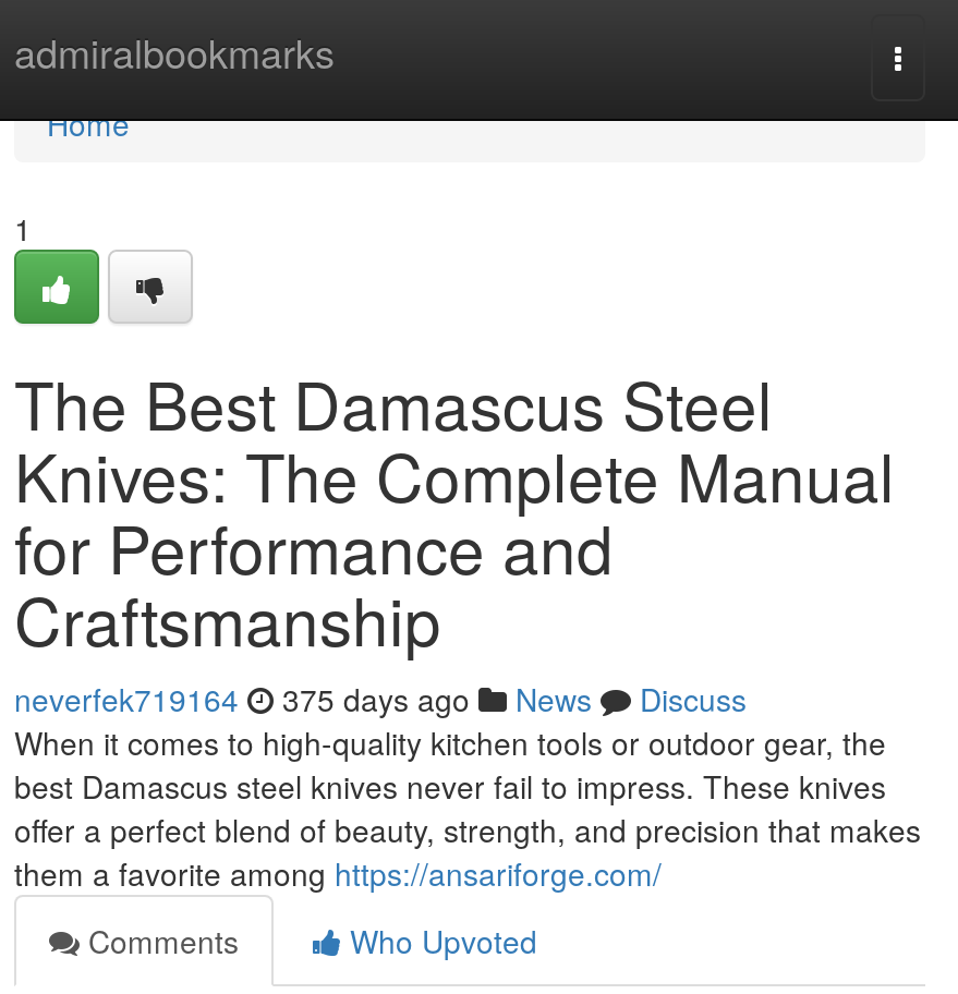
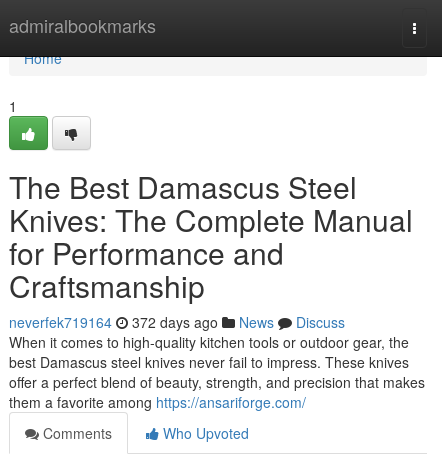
[14,677,747,720] neverfek719164 375 days ago News Discuss -> [9,312,345,332] neverfek719164 372 days ago News Discuss

